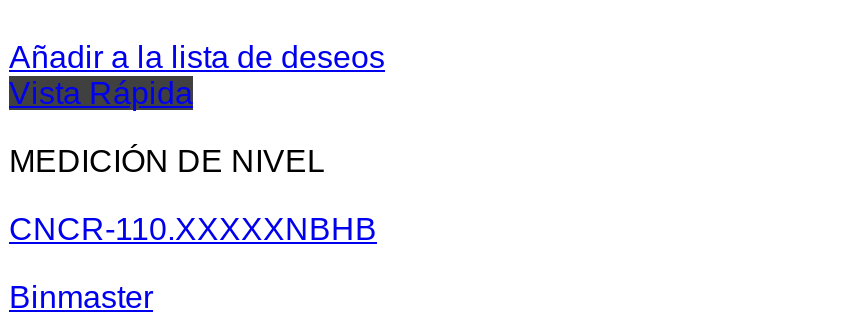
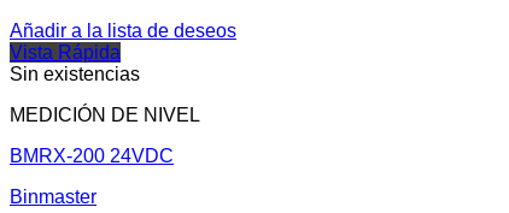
none -> [10,64,140,84] Sin existencias
[9,212,377,246] CNCR-110.XXXXXNBHB -> [10,146,174,166] BMRX-200 24VDC

